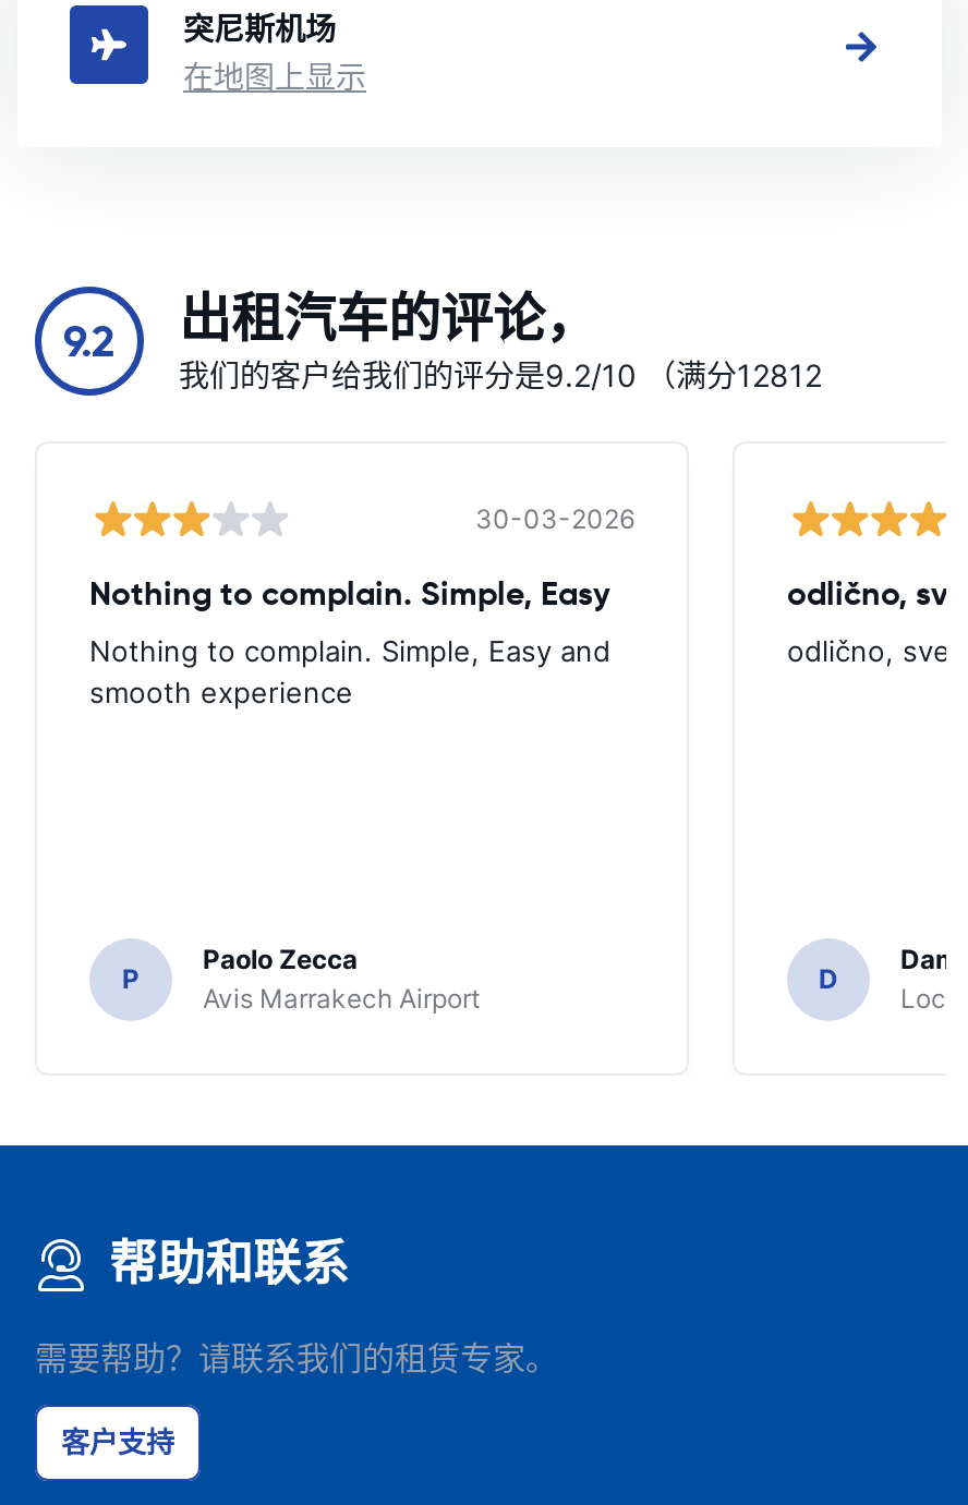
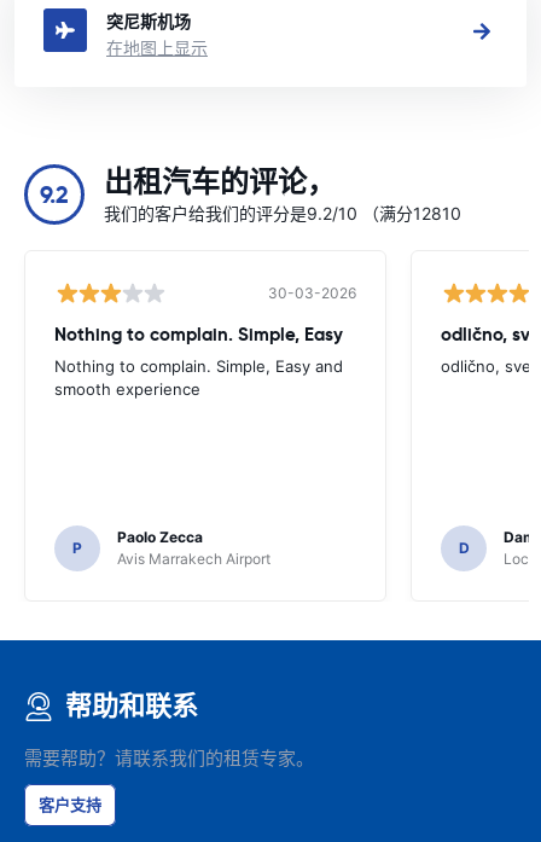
[179,356,822,393] 我们的客户给我们的评分是9.2/10 （满分12812 -> [104,203,461,223] 我们的客户给我们的评分是9.2/10 （满分12810

